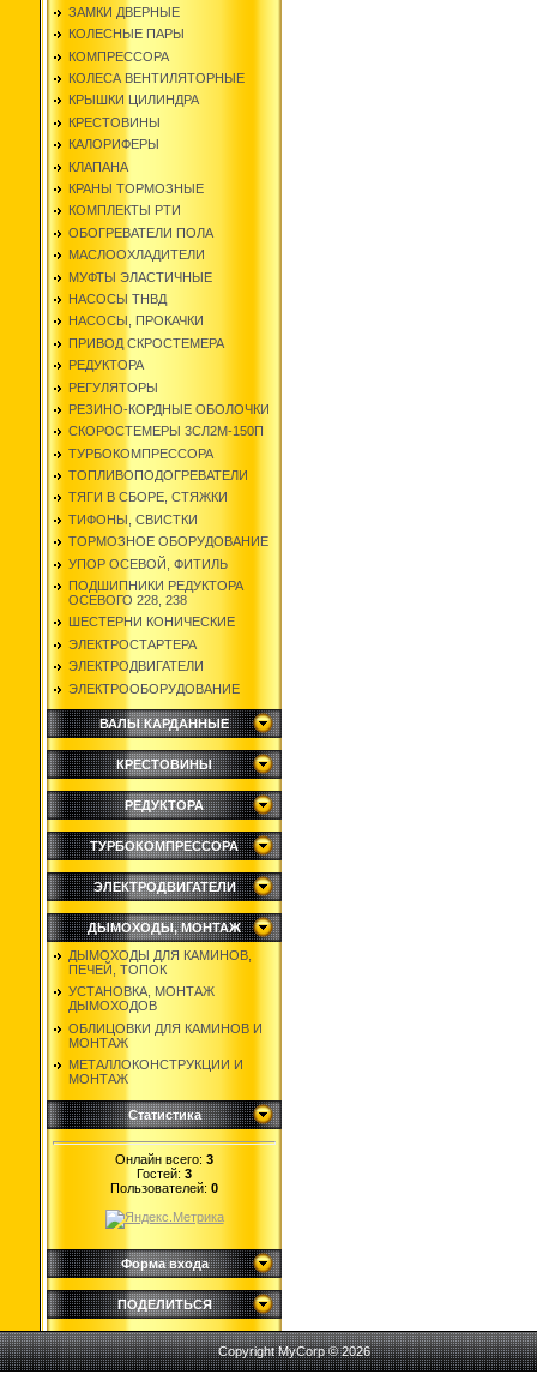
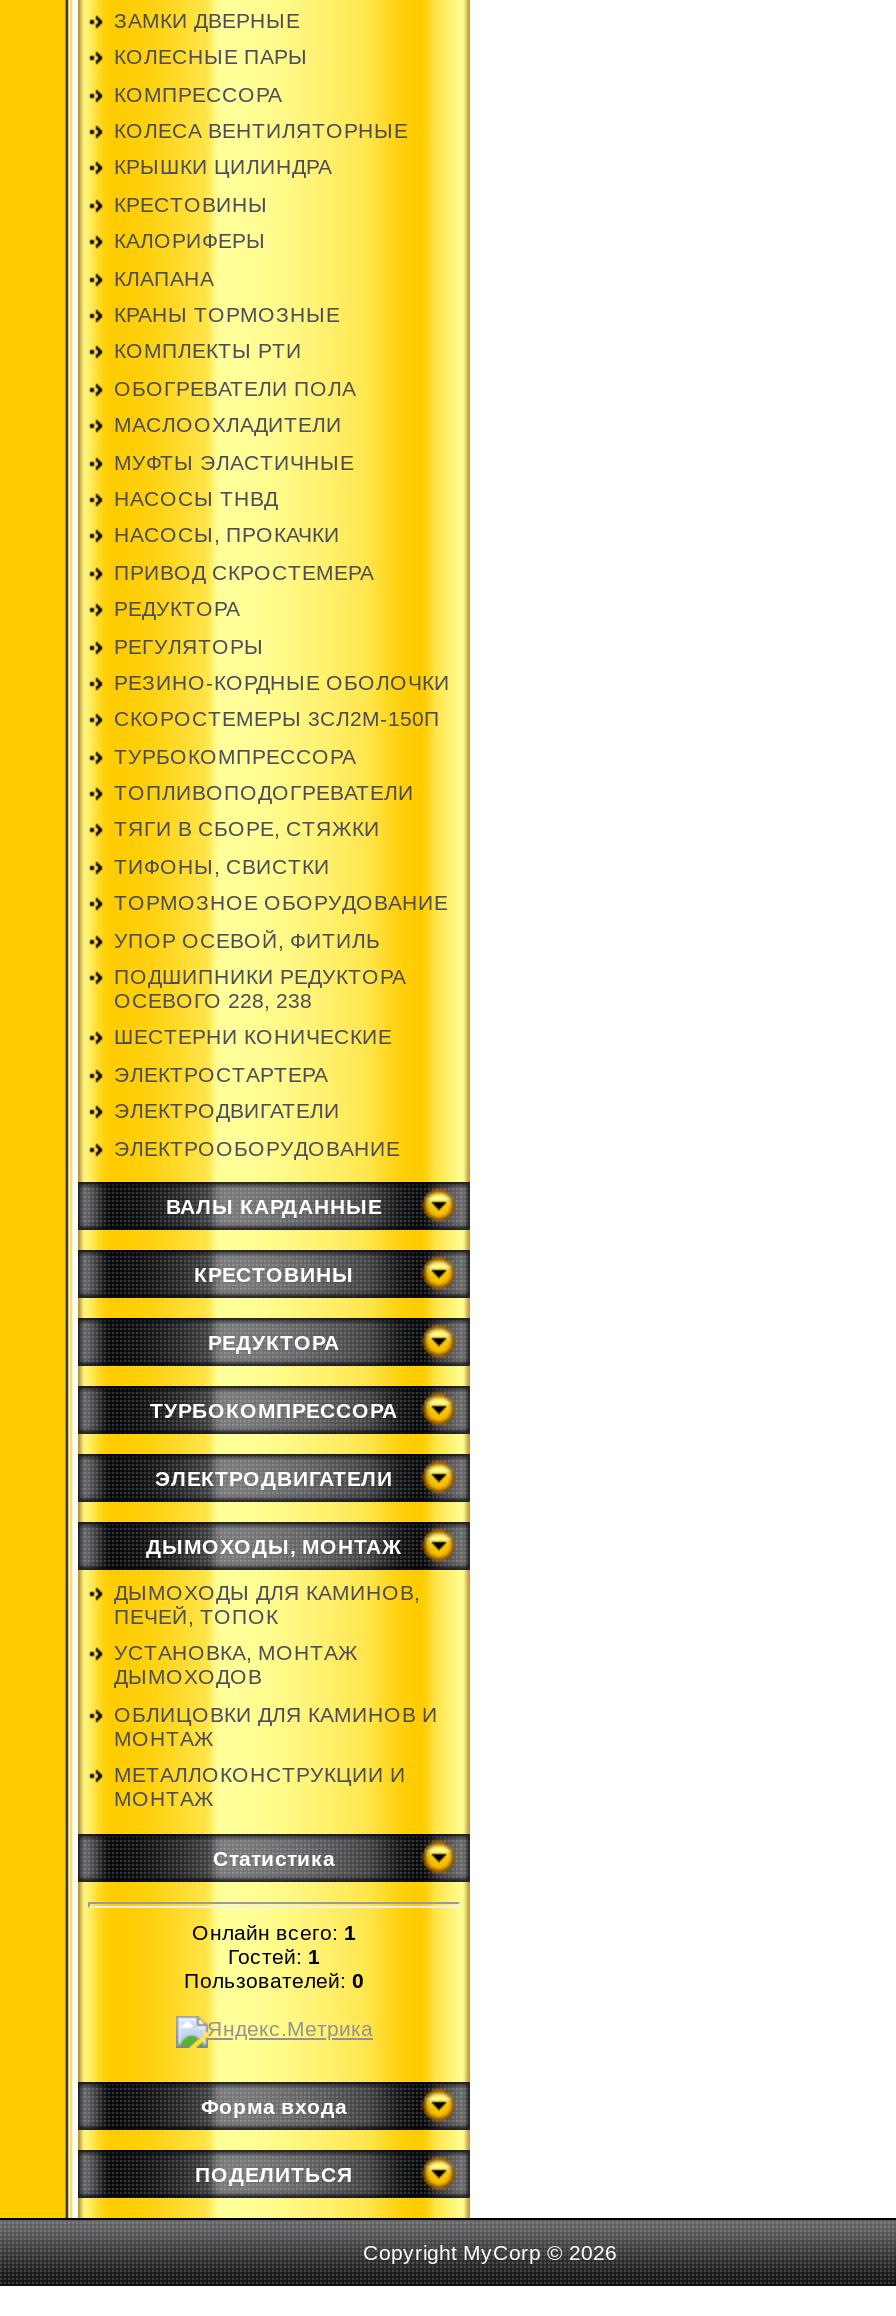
[115,1152,213,1166] Онлайн всего: 3 -> [192,1919,356,1943] Онлайн всего: 1
[137,1166,192,1180] Гостей: 3 -> [228,1943,320,1967] Гостей: 1

